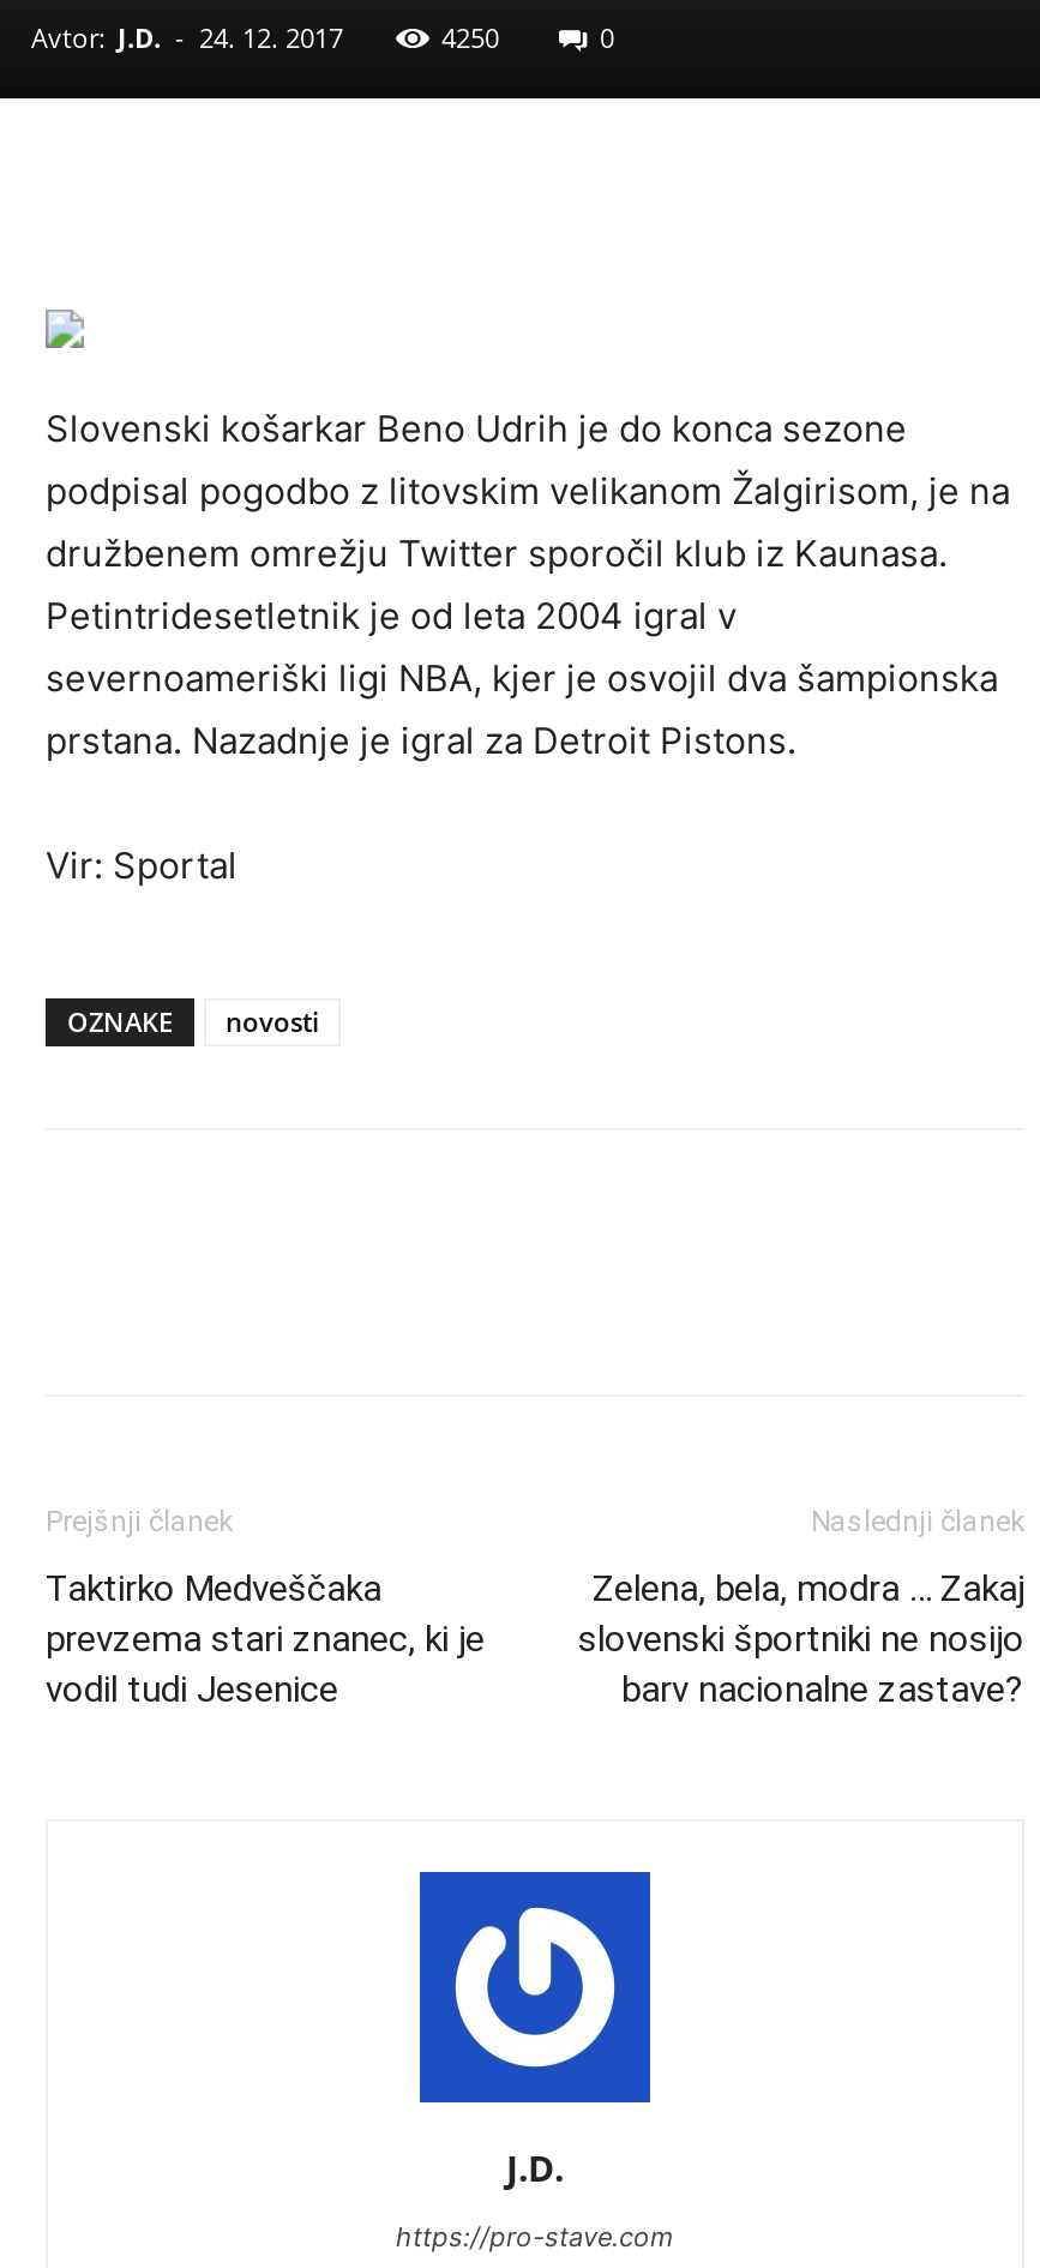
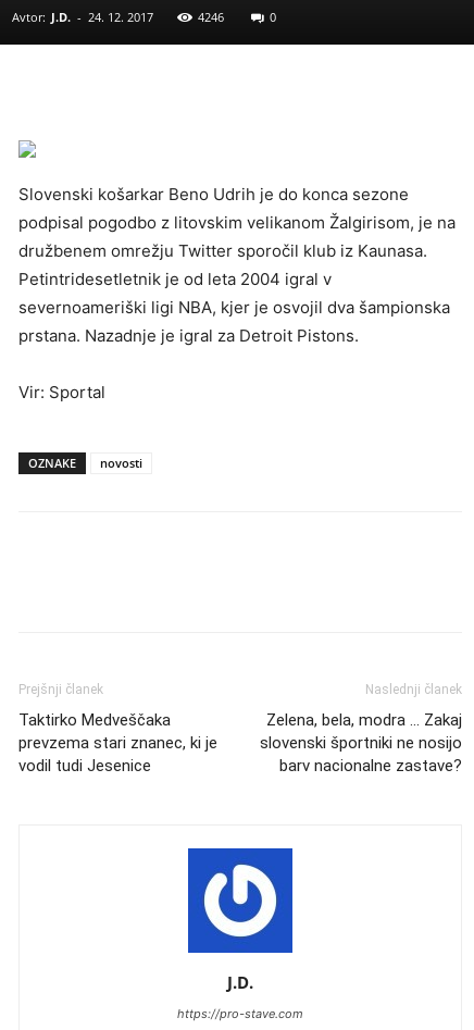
[441,19,499,55] 4250 -> [198,9,224,25] 4246

